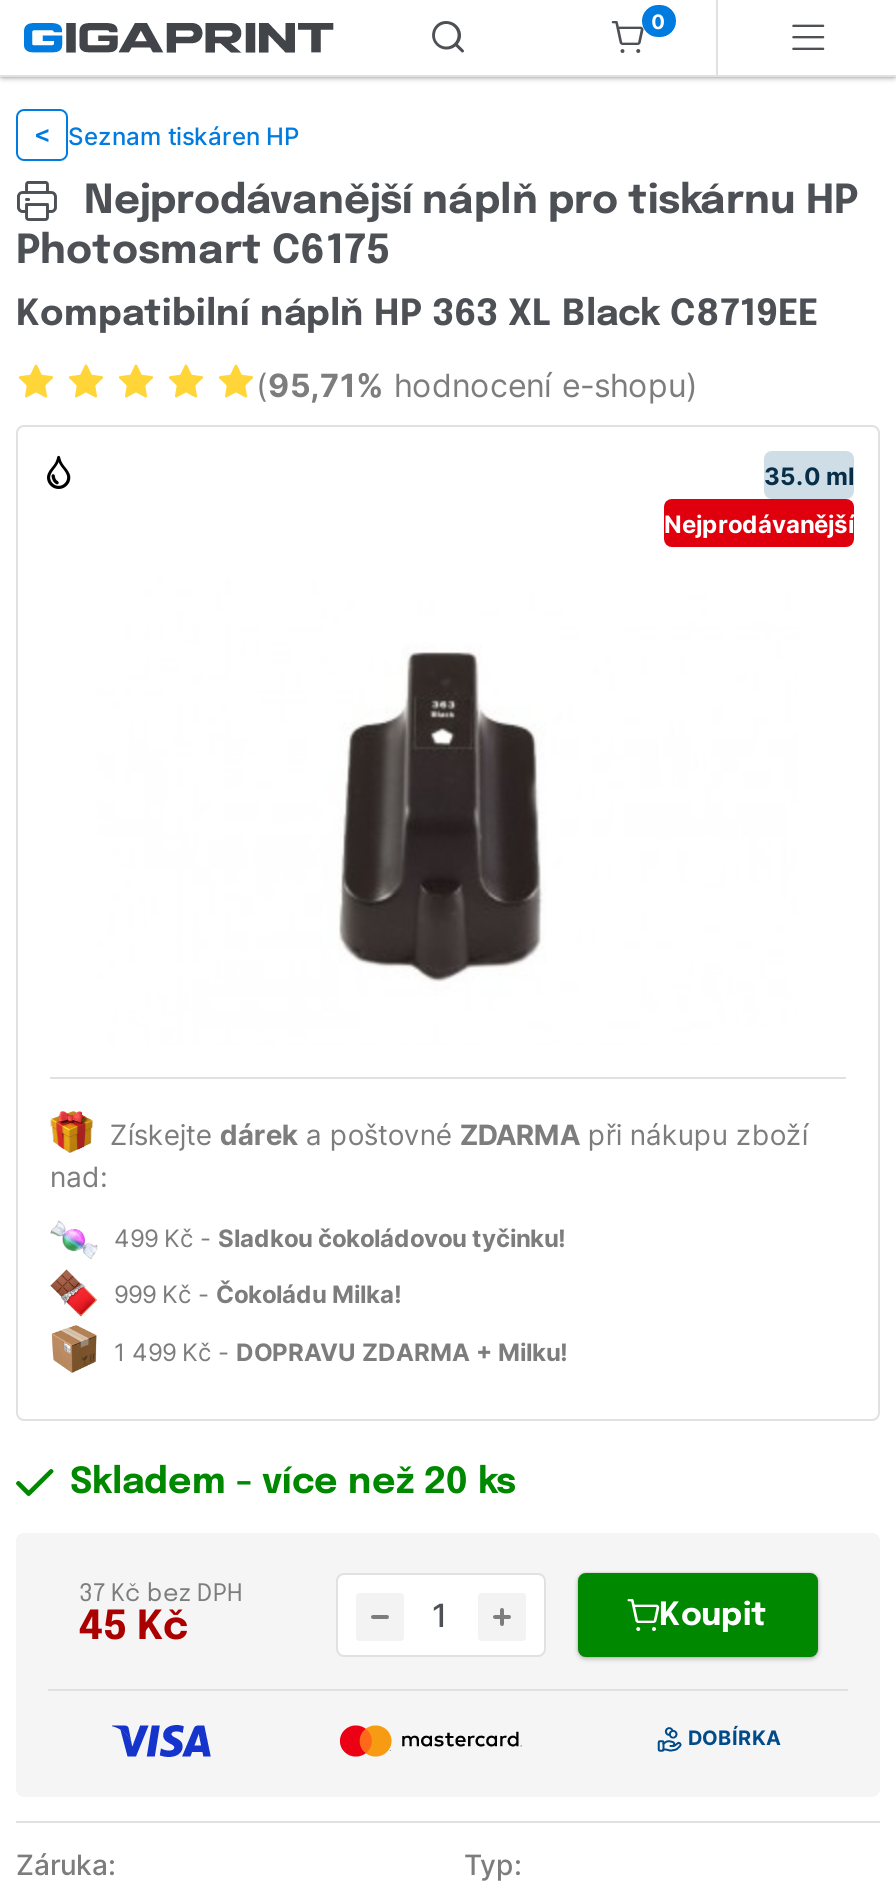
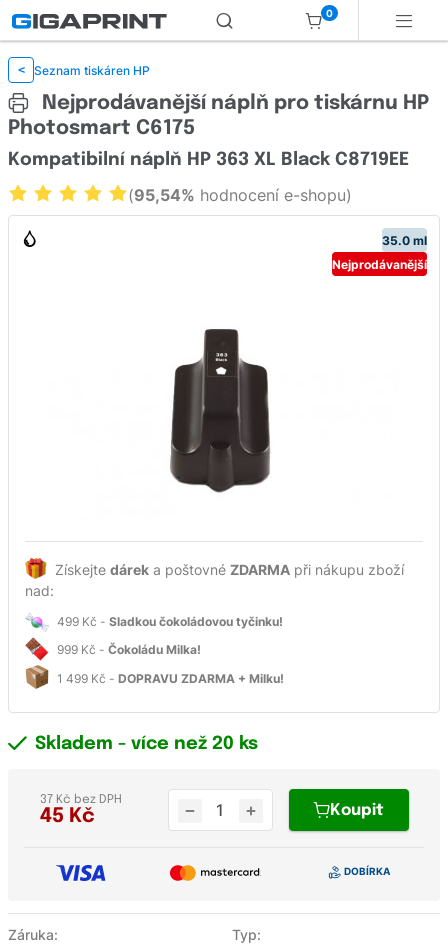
[256,365,698,405] (95,71% hodnocení e-shopu) -> [128,185,352,205] (95,54% hodnocení e-shopu)

